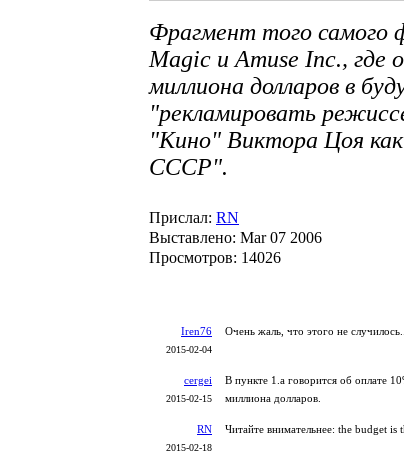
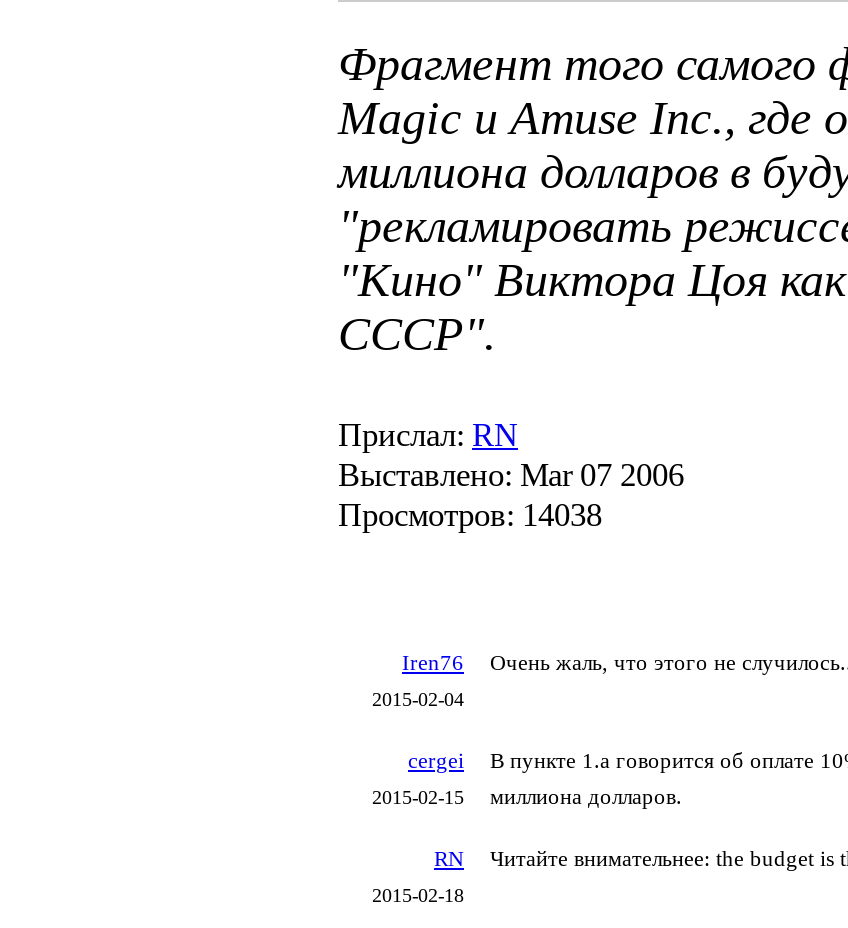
[149,248,281,267] Просмотров: 14026 -> [338,496,602,534] Просмотров: 14038

